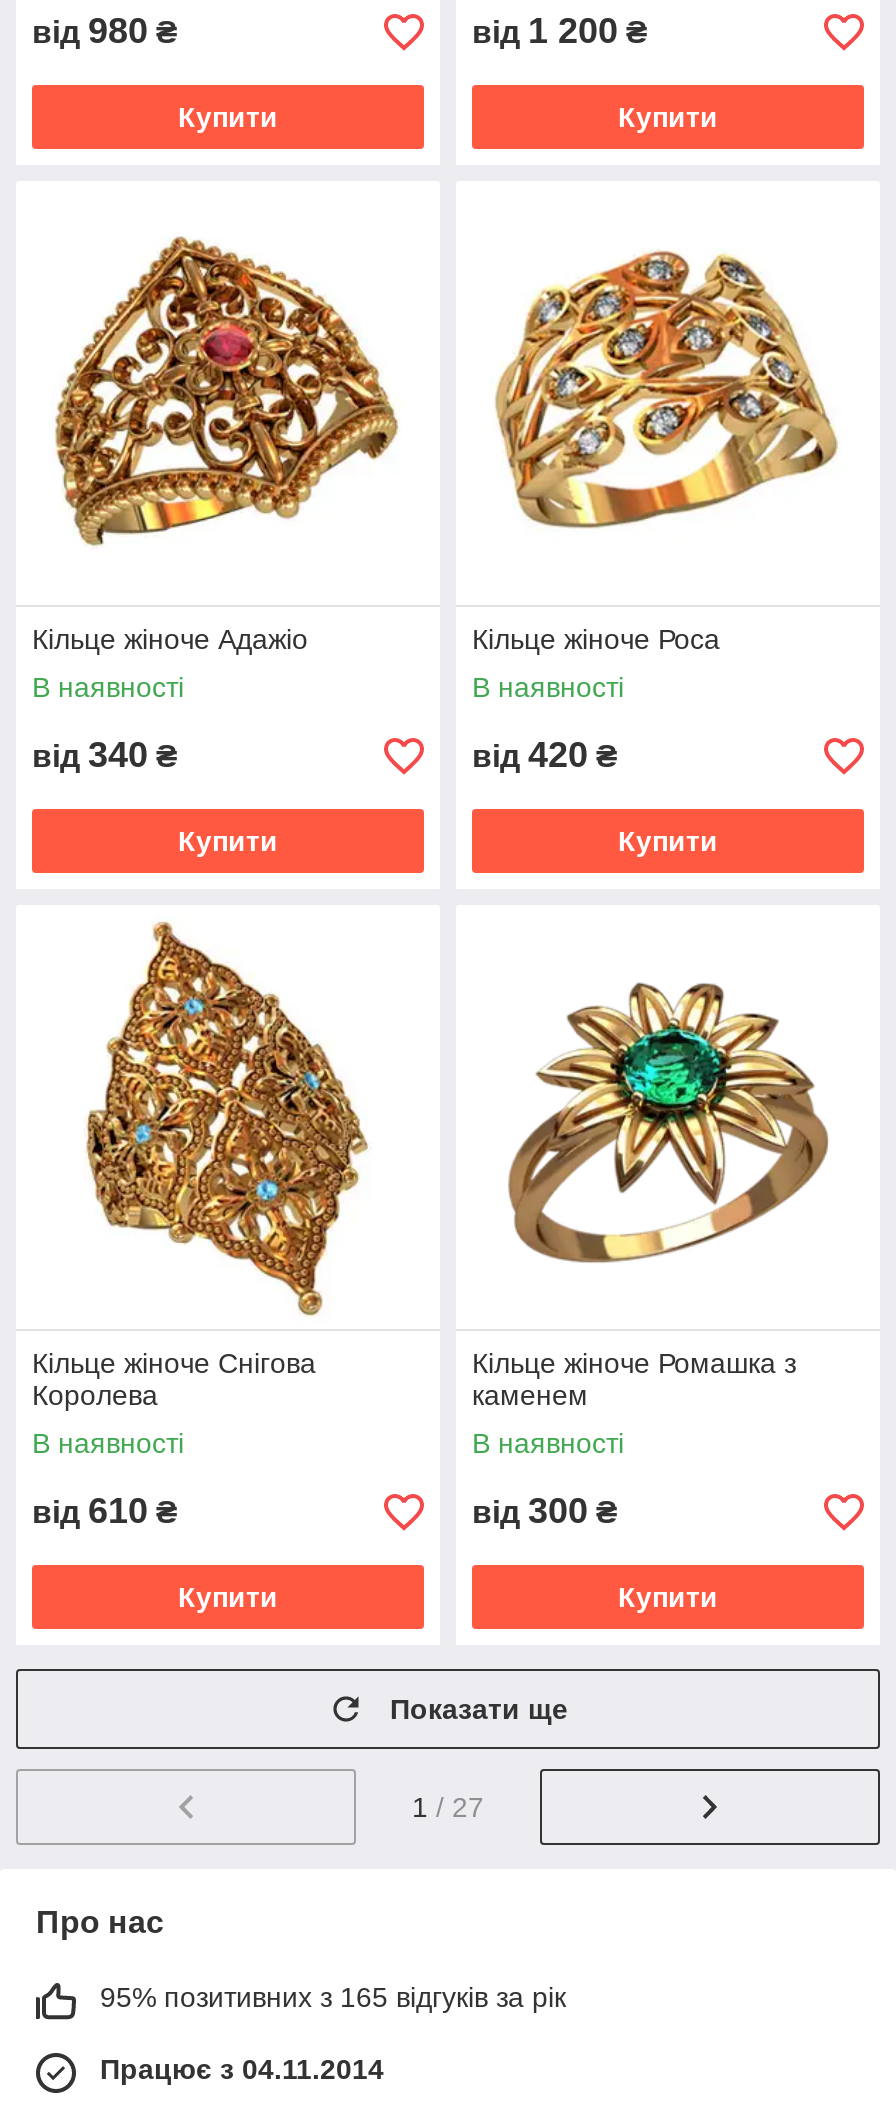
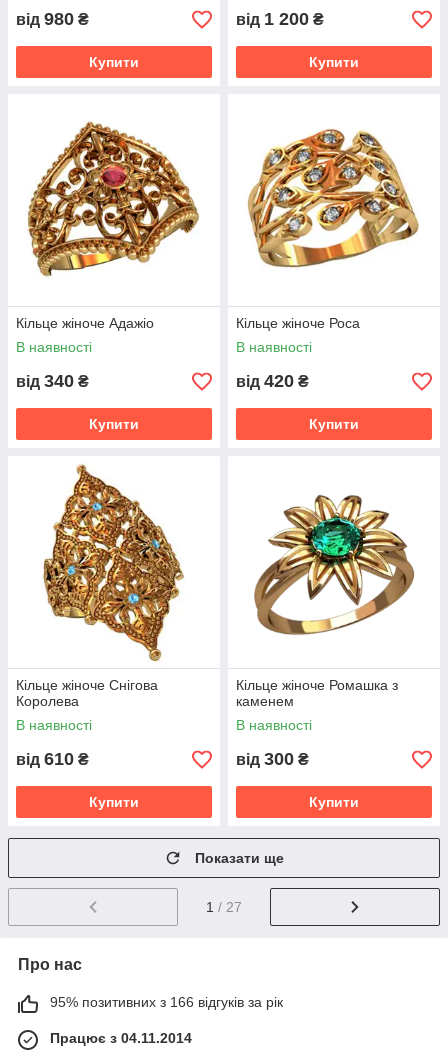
[100,1981,566,2013] 95% позитивних з 165 відгуків за рік -> [50,994,283,1010] 95% позитивних з 166 відгуків за рік

